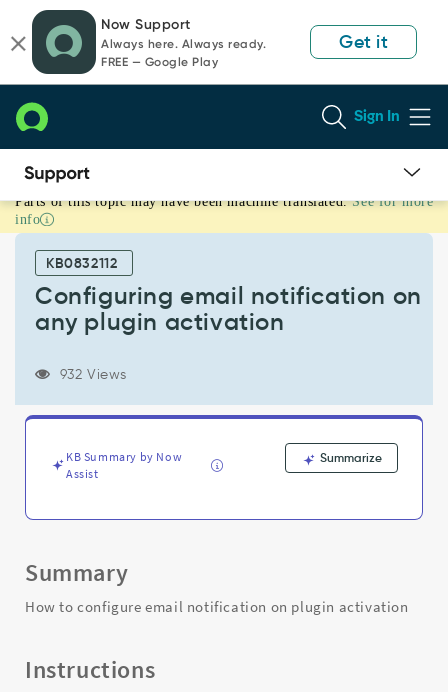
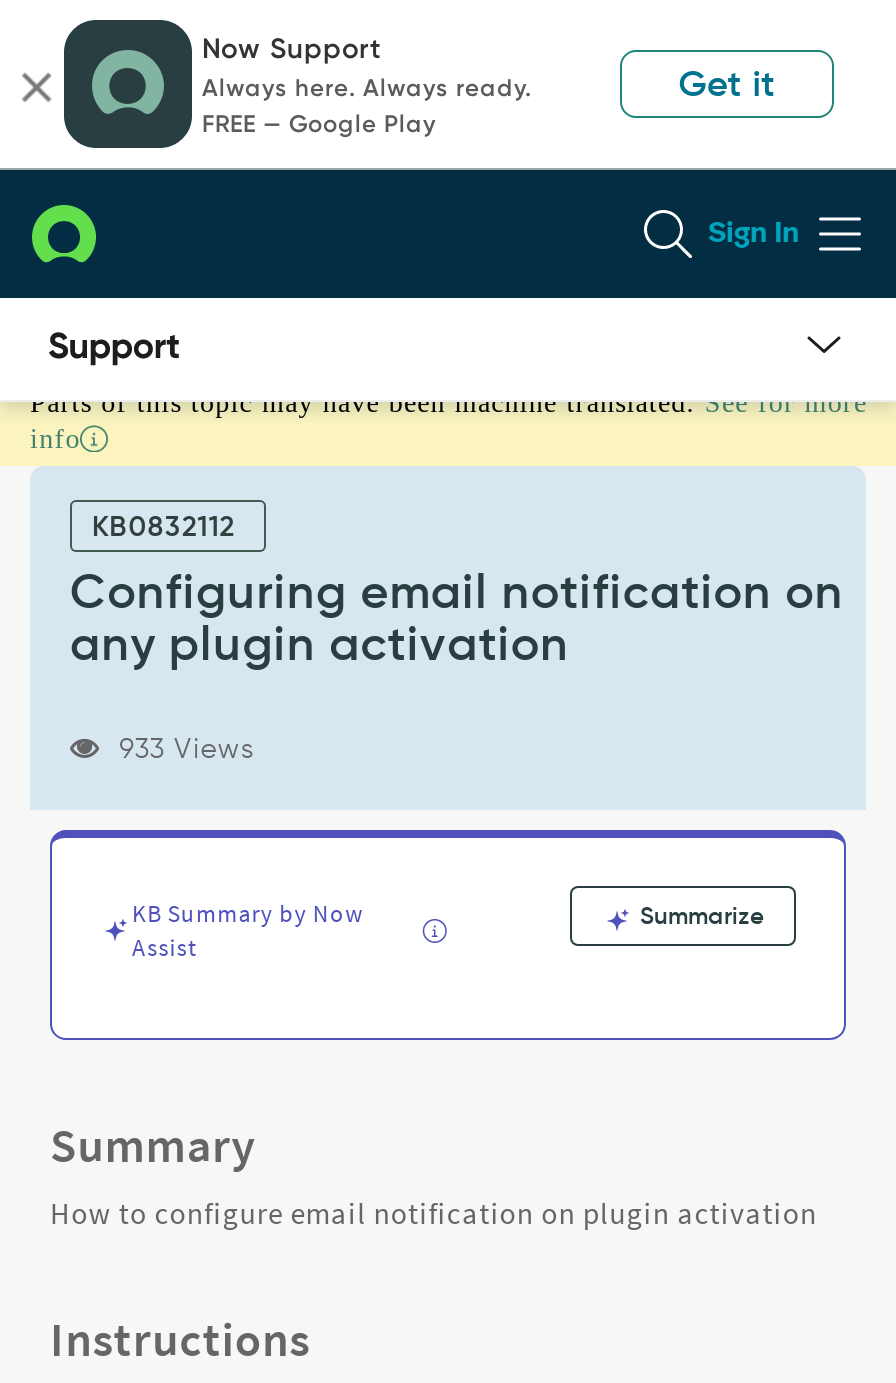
[55,366,127,383] 932 Views -> [110,732,254,766] 933 Views

